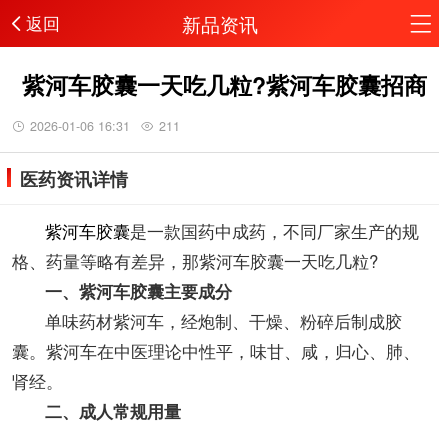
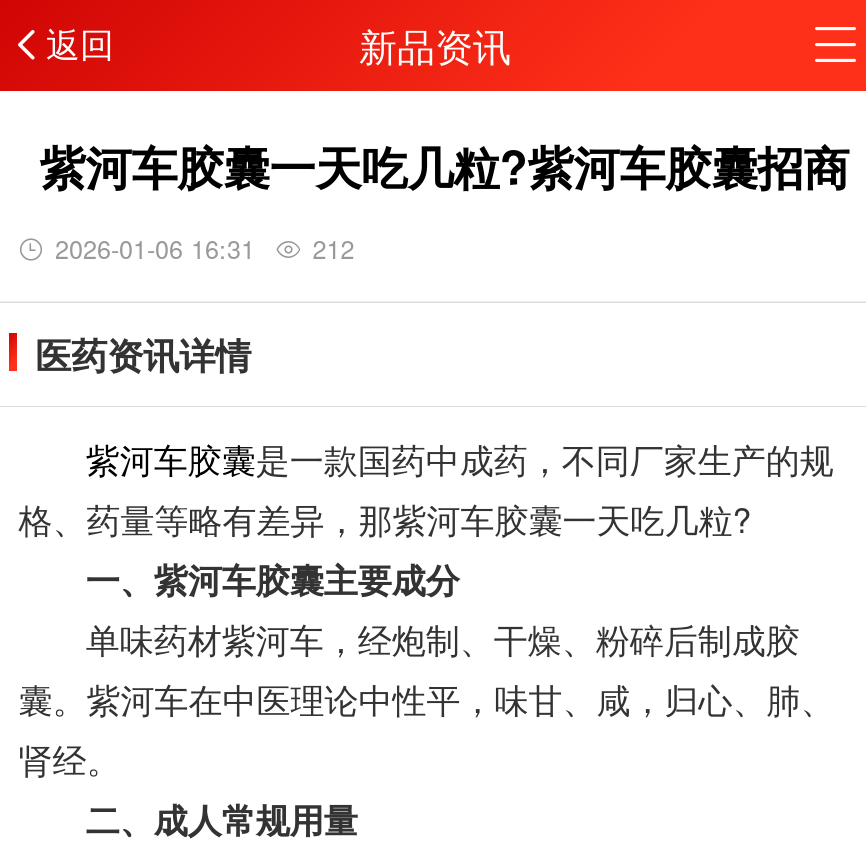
[30,117,180,135] 2026-01-06 16:31 211 -> [55,232,355,268] 2026-01-06 16:31 212

